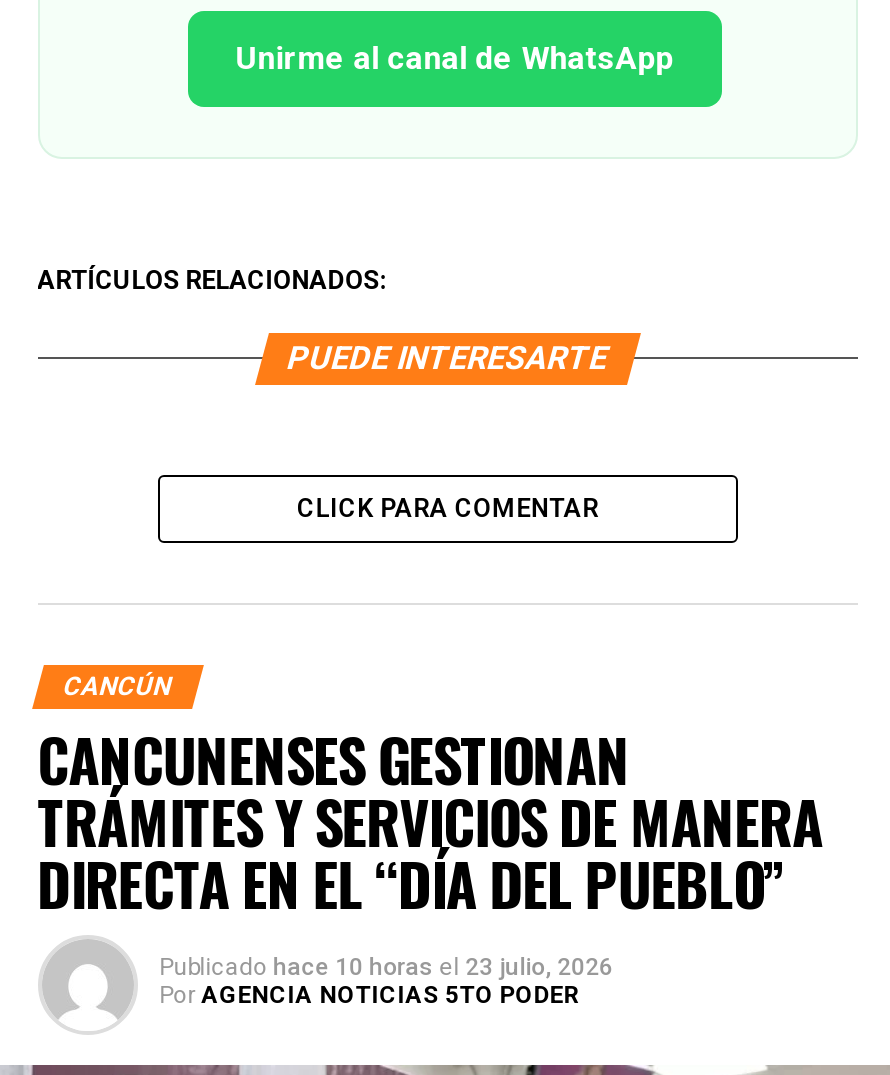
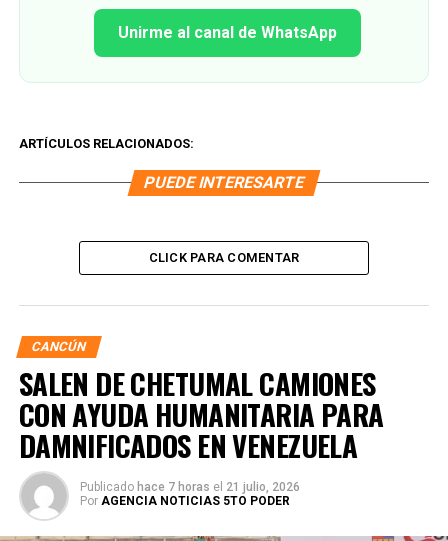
[37,717,823,981] CANCUNENSES GESTIONAN | TRÁMITES Y SERVICIOS DE MANERA | DIRECTA EN EL “DÍA DEL PUEBLO” | Publicado hace 10 horas el 23 julio, 2026 -> [19,362,384,494] SALEN DE CHETUMAL CAMIONES | CON AYUDA HUMANITARIA PARA | DAMNIFICADOS EN VENEZUELA | Publicado hace 7 horas el 21 julio, 2026

